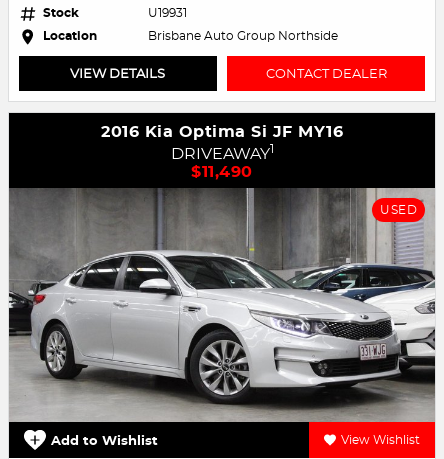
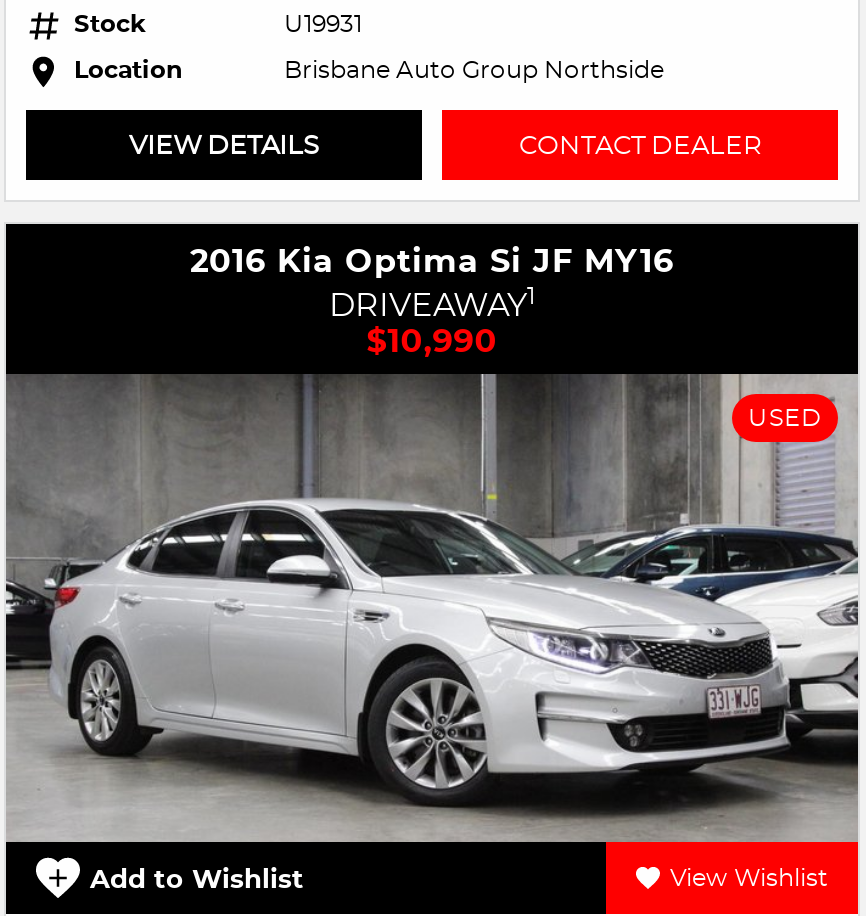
[191,162,253,181] $11,490 -> [366,322,498,360] $10,990

